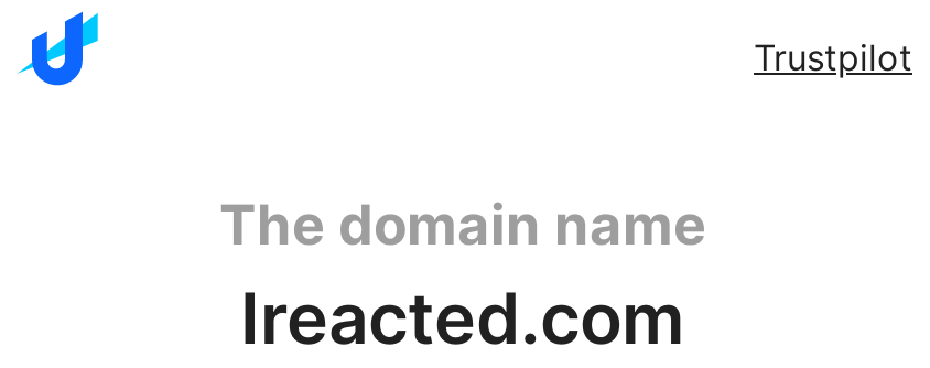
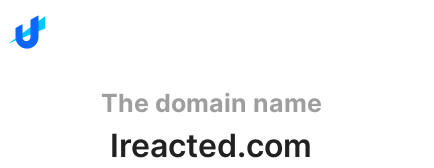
[754,35,912,79] Trustpilot -> none

